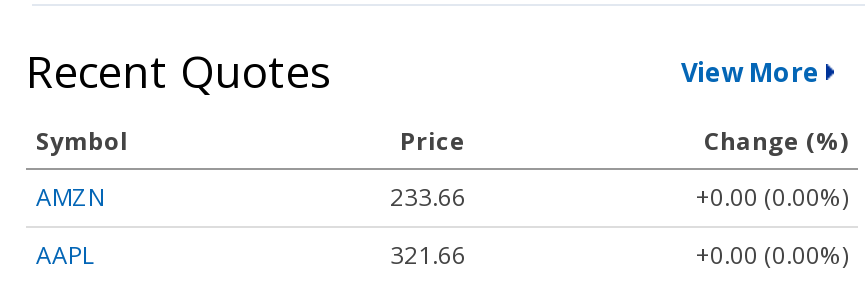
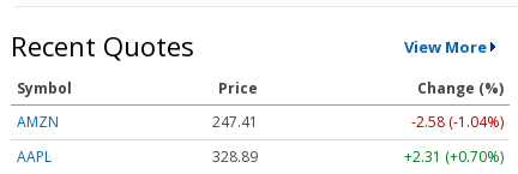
[390,180,466,214] 233.66 -> [212,112,258,132] 247.41
[696,180,848,214] +0.00 (0.00%) -> [411,112,504,132] -2.58 (-1.04%)
[390,238,466,272] 321.66 -> [212,147,258,167] 328.89
[696,238,848,272] +0.00 (0.00%) -> [404,147,504,167] +2.31 (+0.70%)

